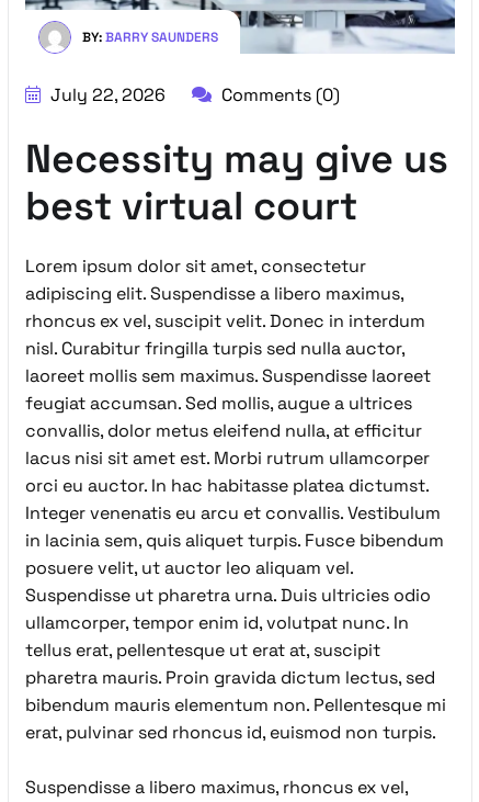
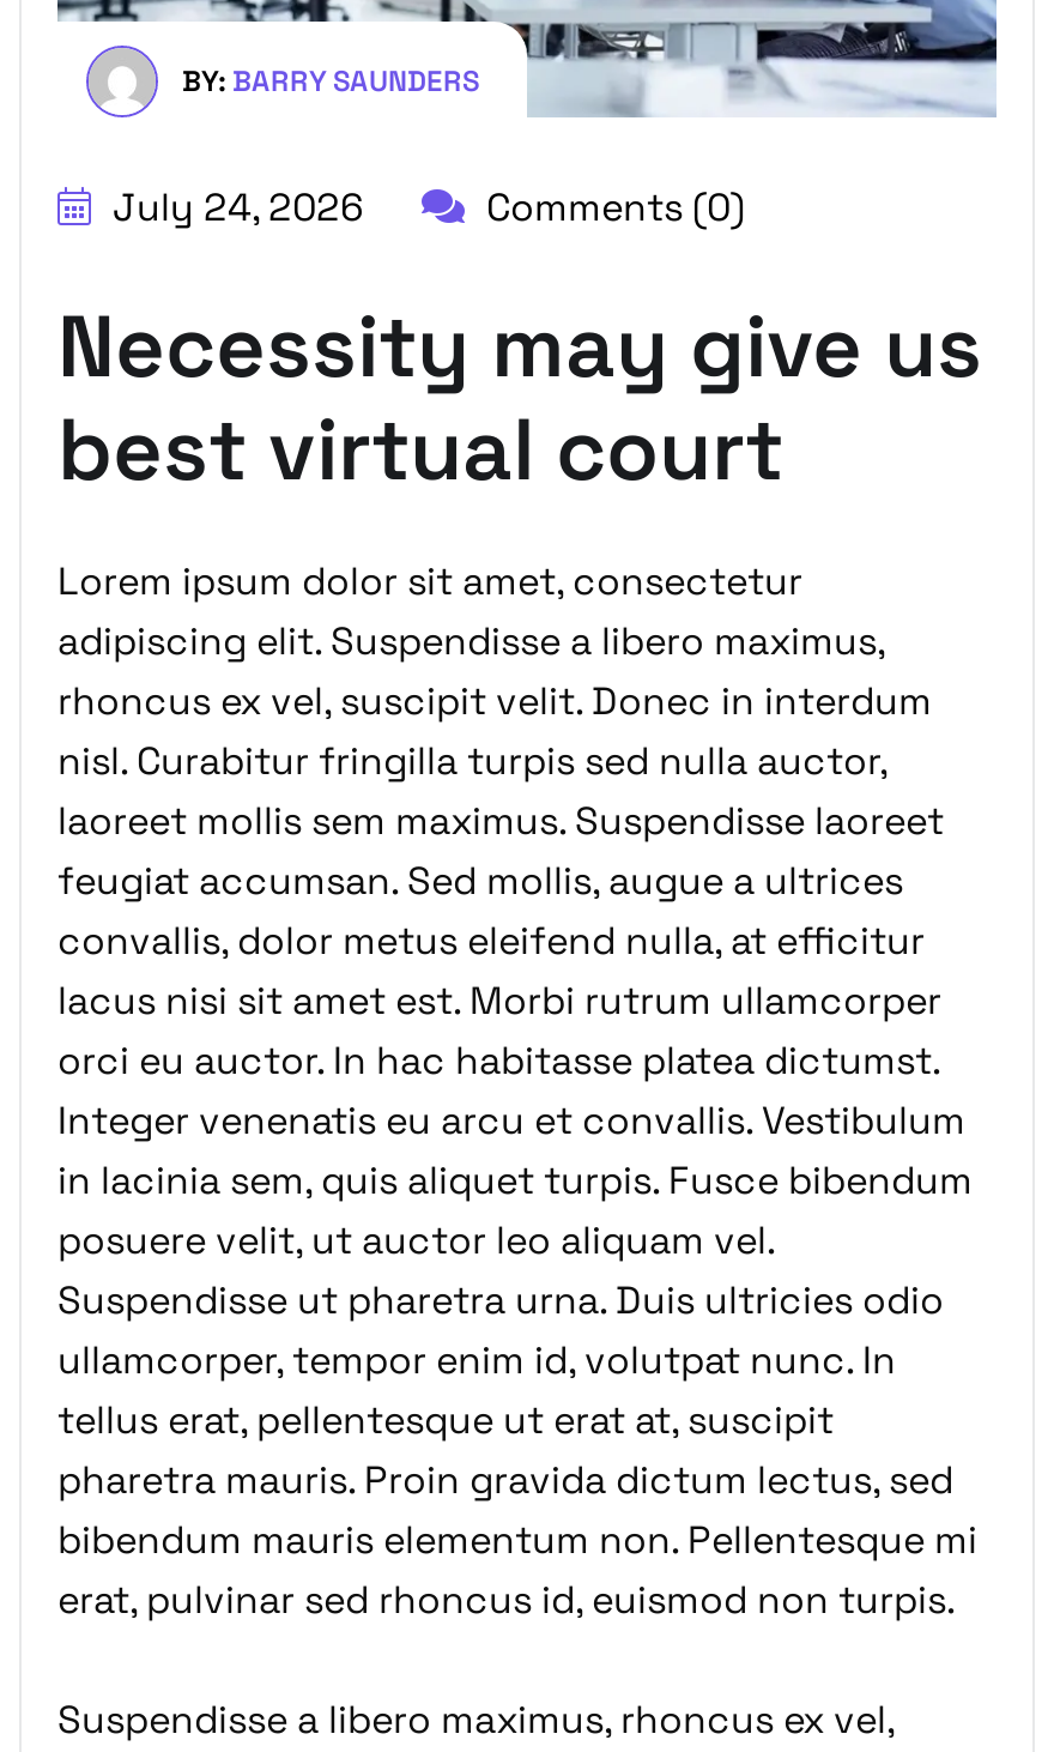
[46,83,166,106] July 22, 2026 -> [103,181,364,232] July 24, 2026

